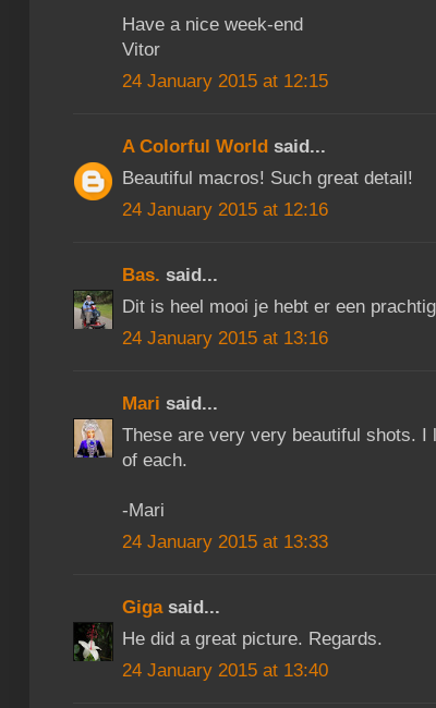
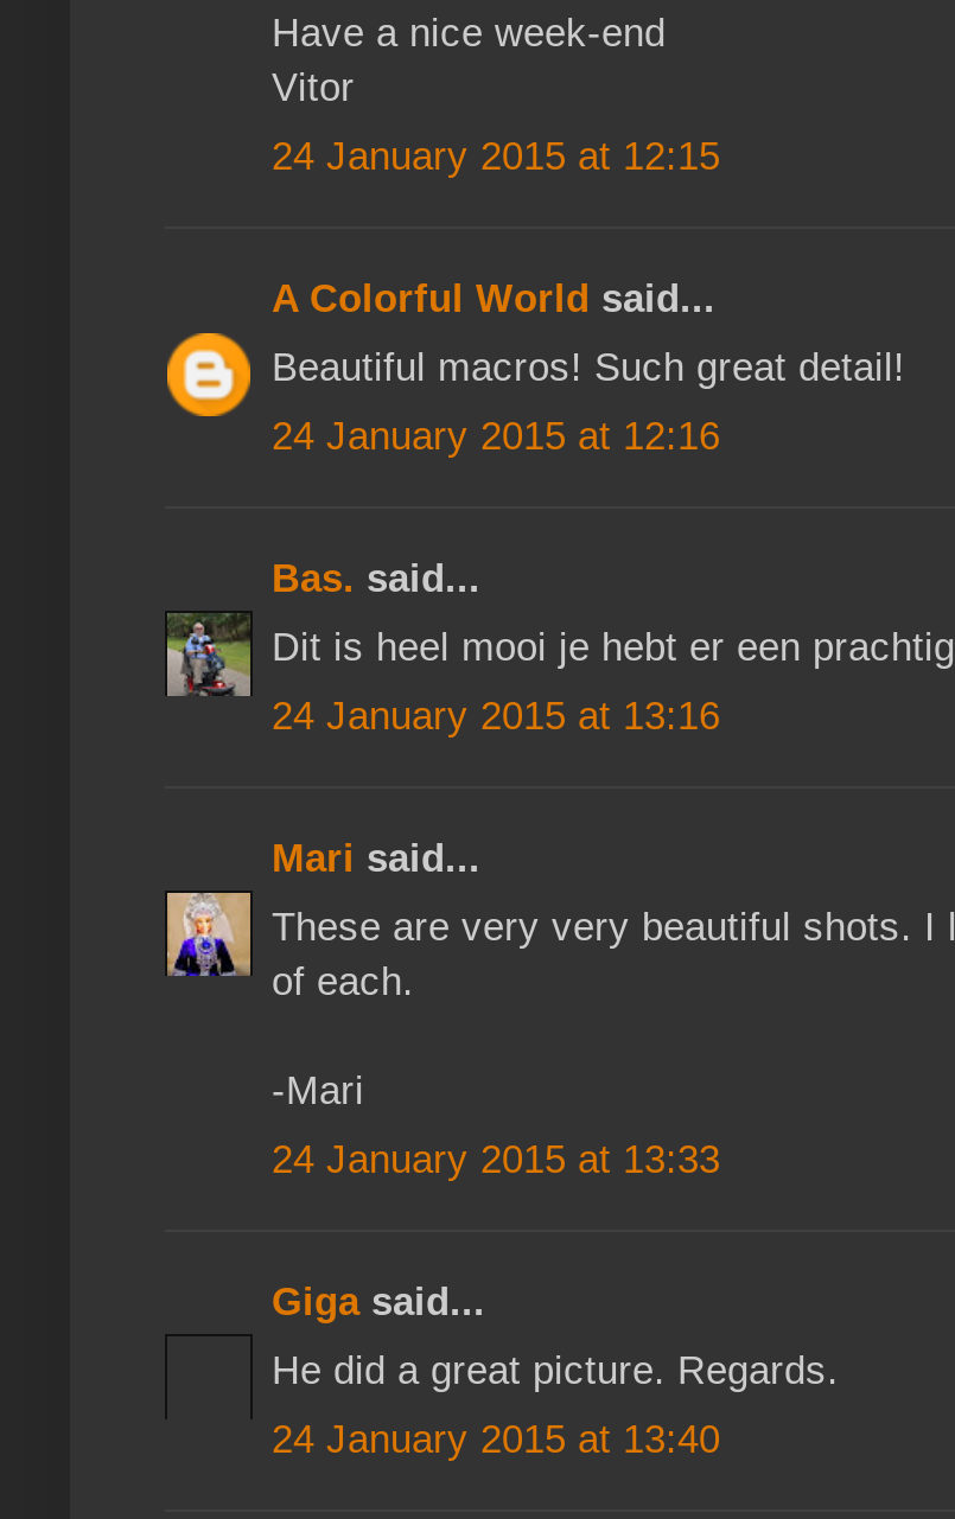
[74,623,112,662] [image] -> none

